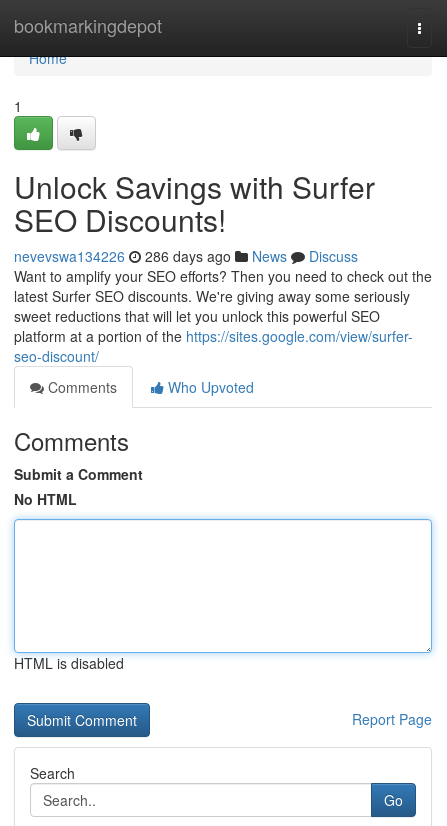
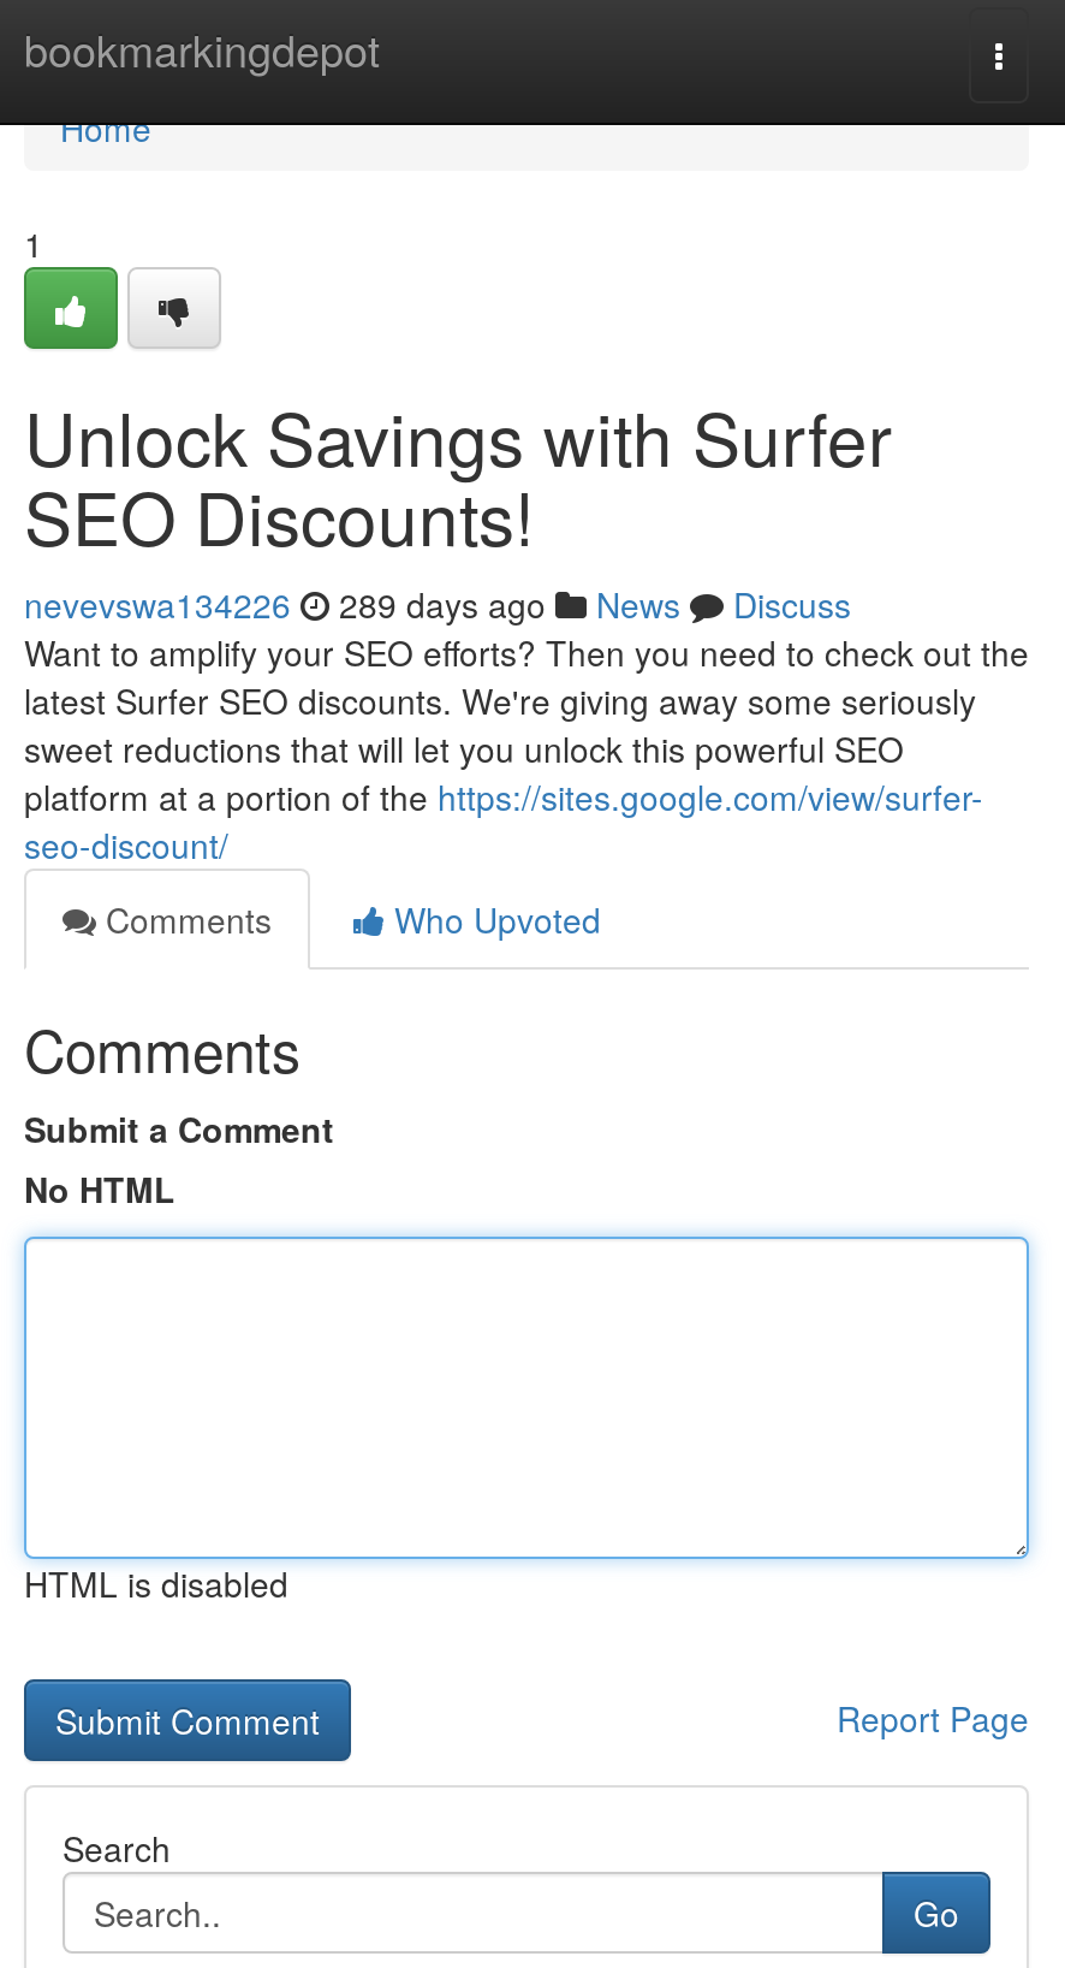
[14,246,358,266] nevevswa134226 286 days ago News Discuss -> [24,580,851,628] nevevswa134226 289 days ago News Discuss

